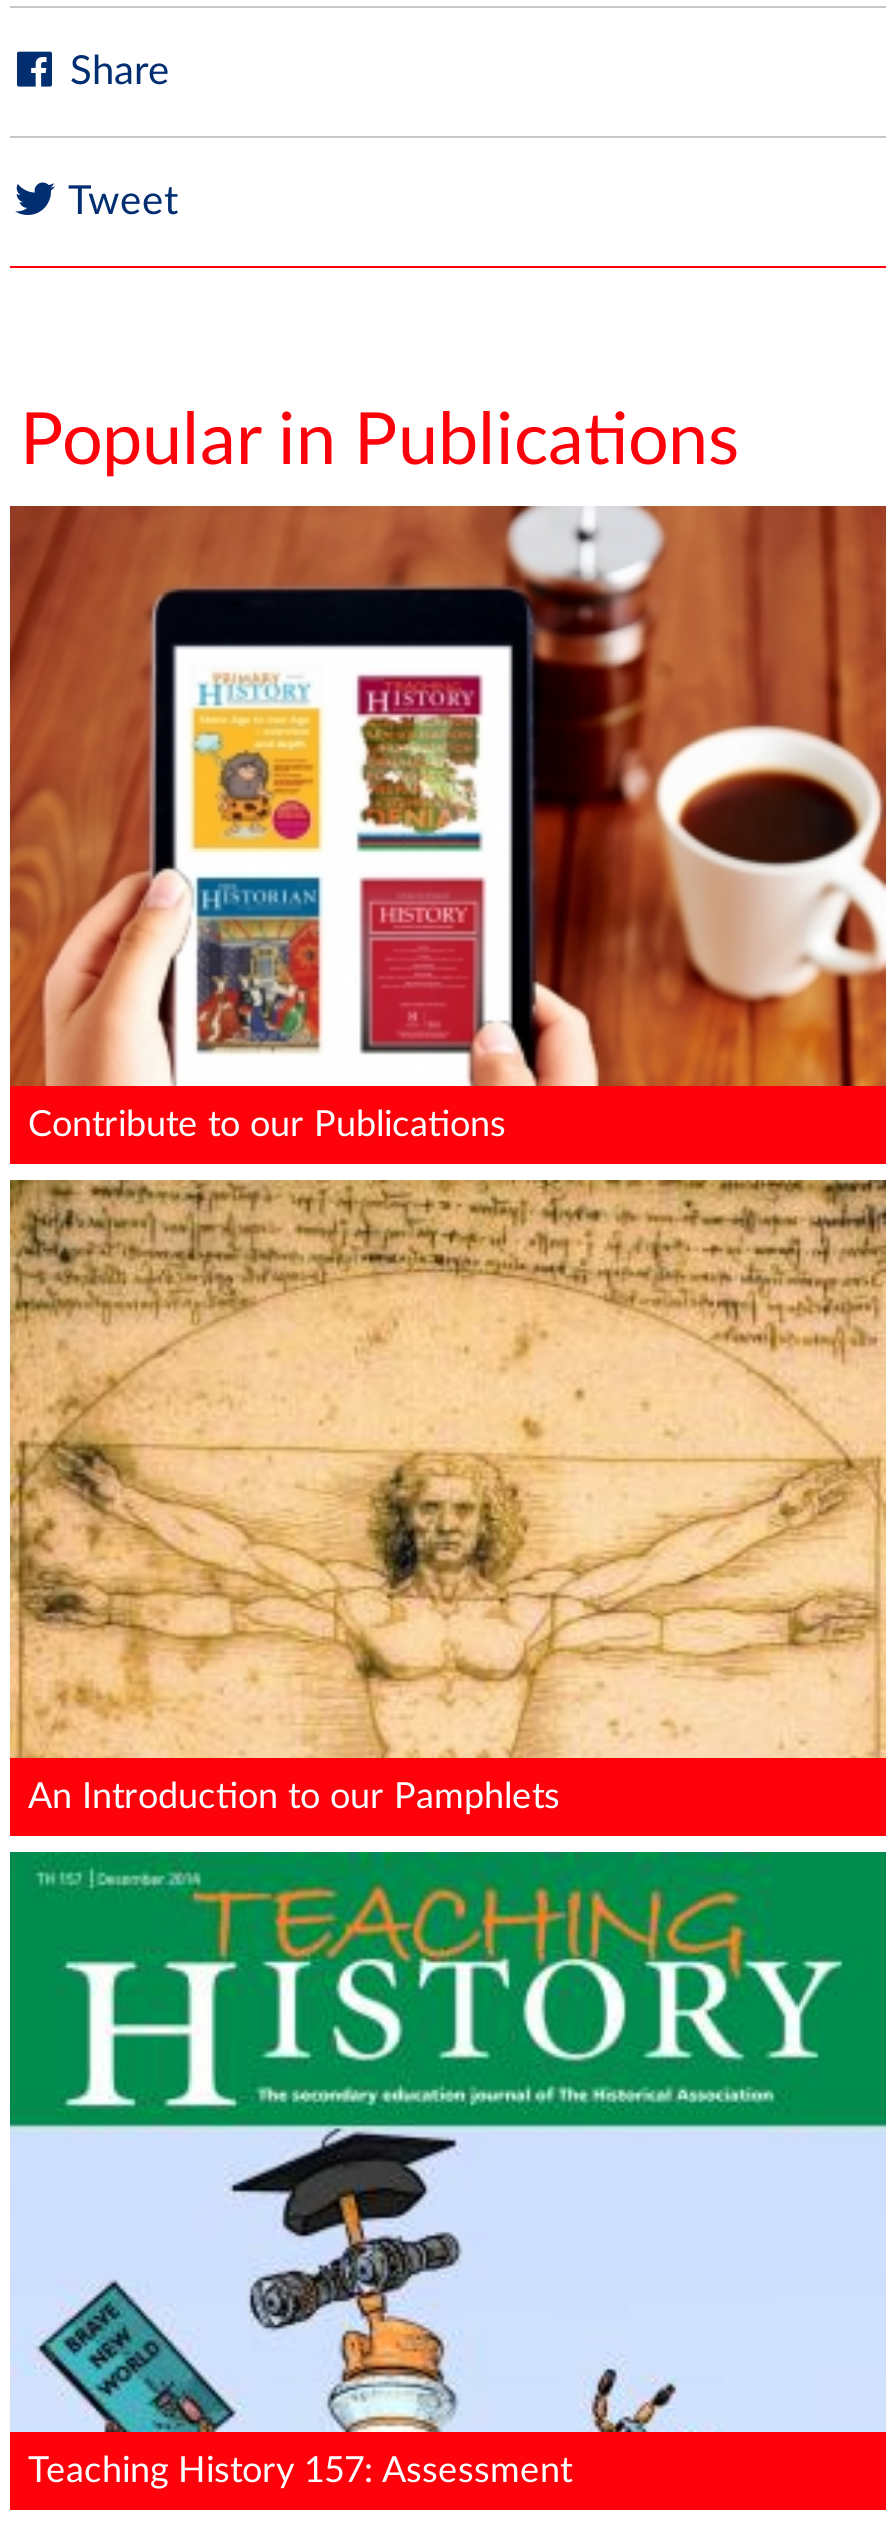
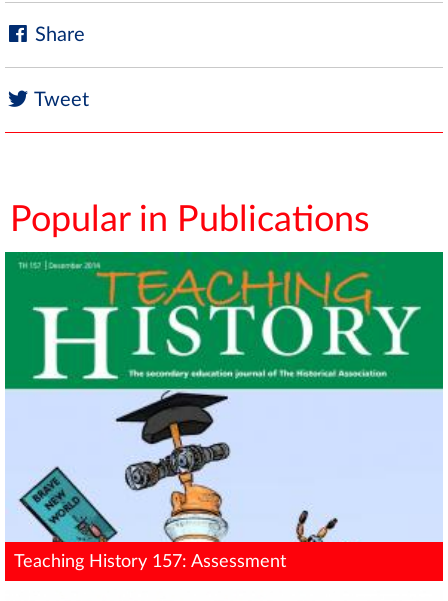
[8,504,888,1142] [image] | Contribute to our Publications -> none
[8,1178,888,1838] [image] | An Introduction to our Pamphlets -> none

